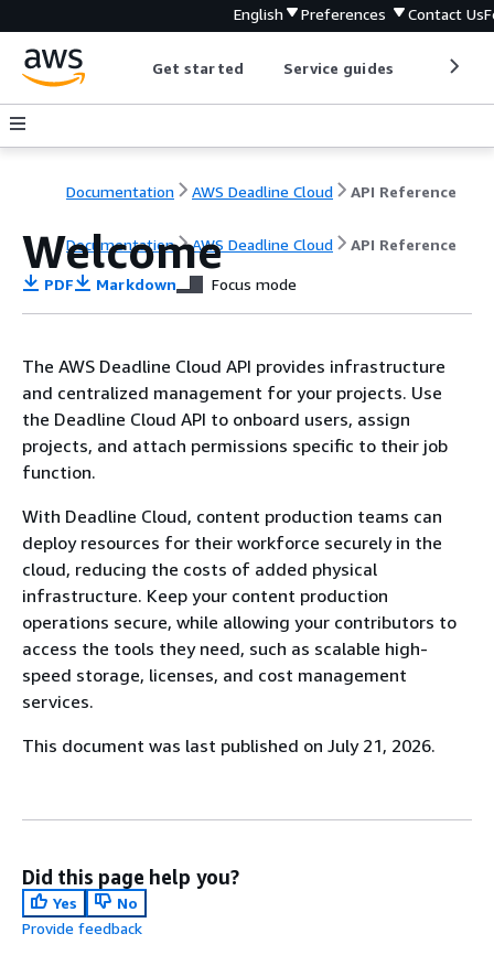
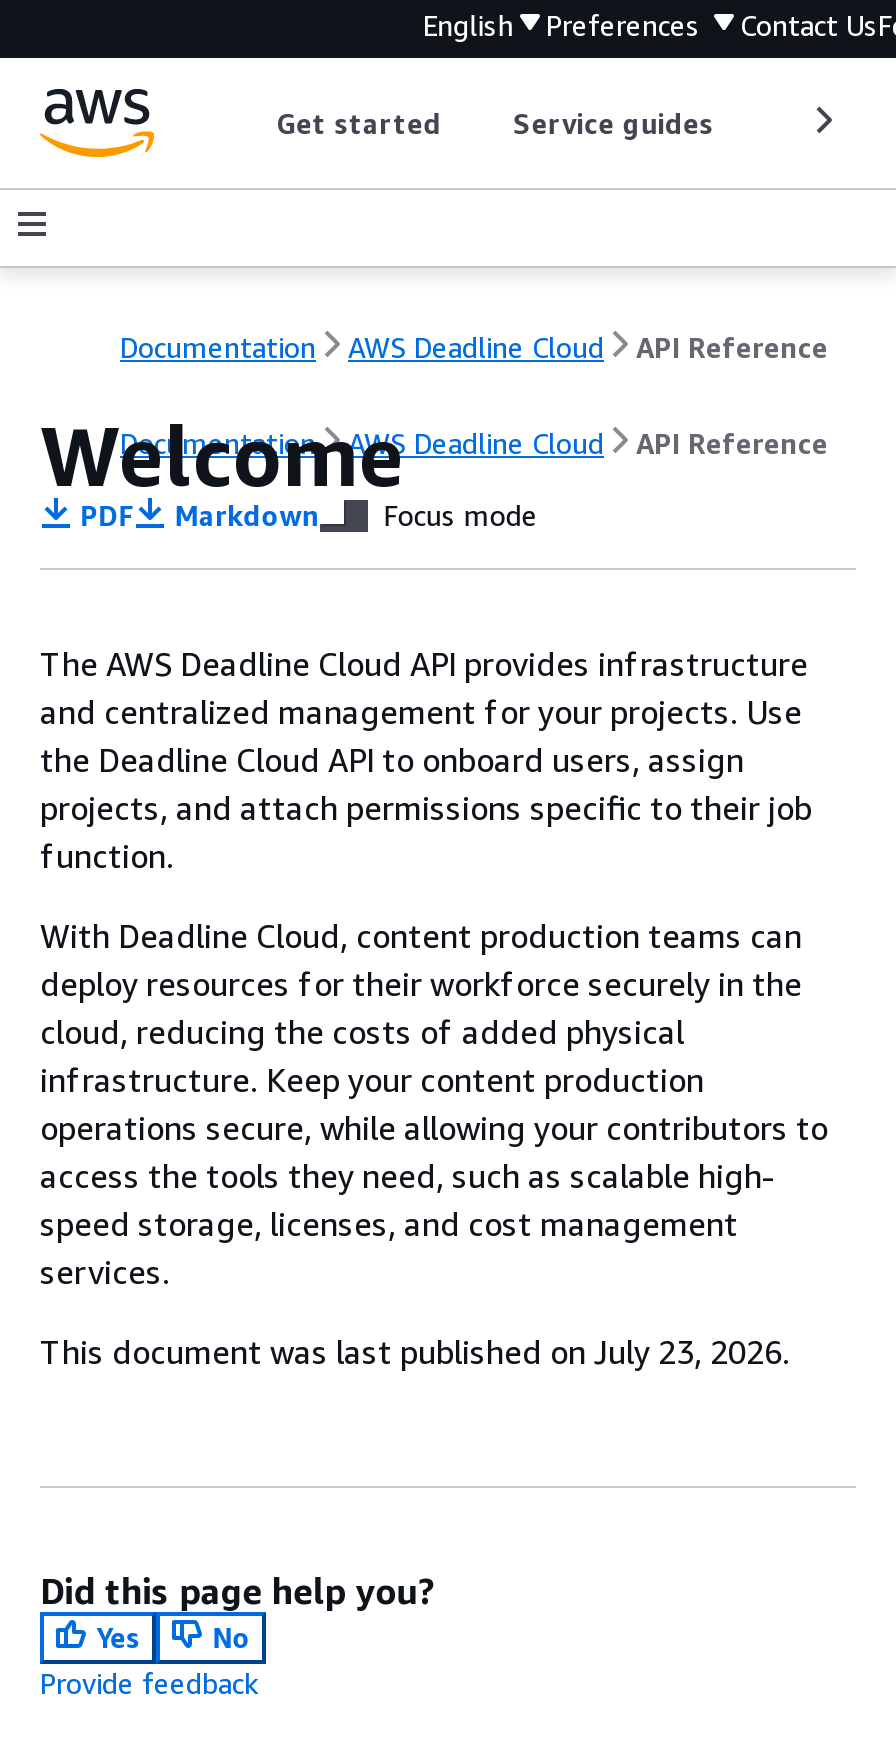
[22,734,436,757] This document was last published on July 21, 2026. -> [40,1332,790,1372] This document was last published on July 23, 2026.

